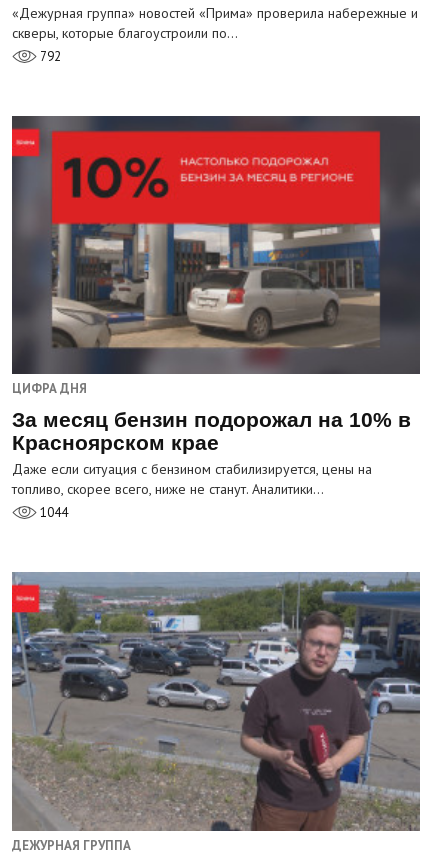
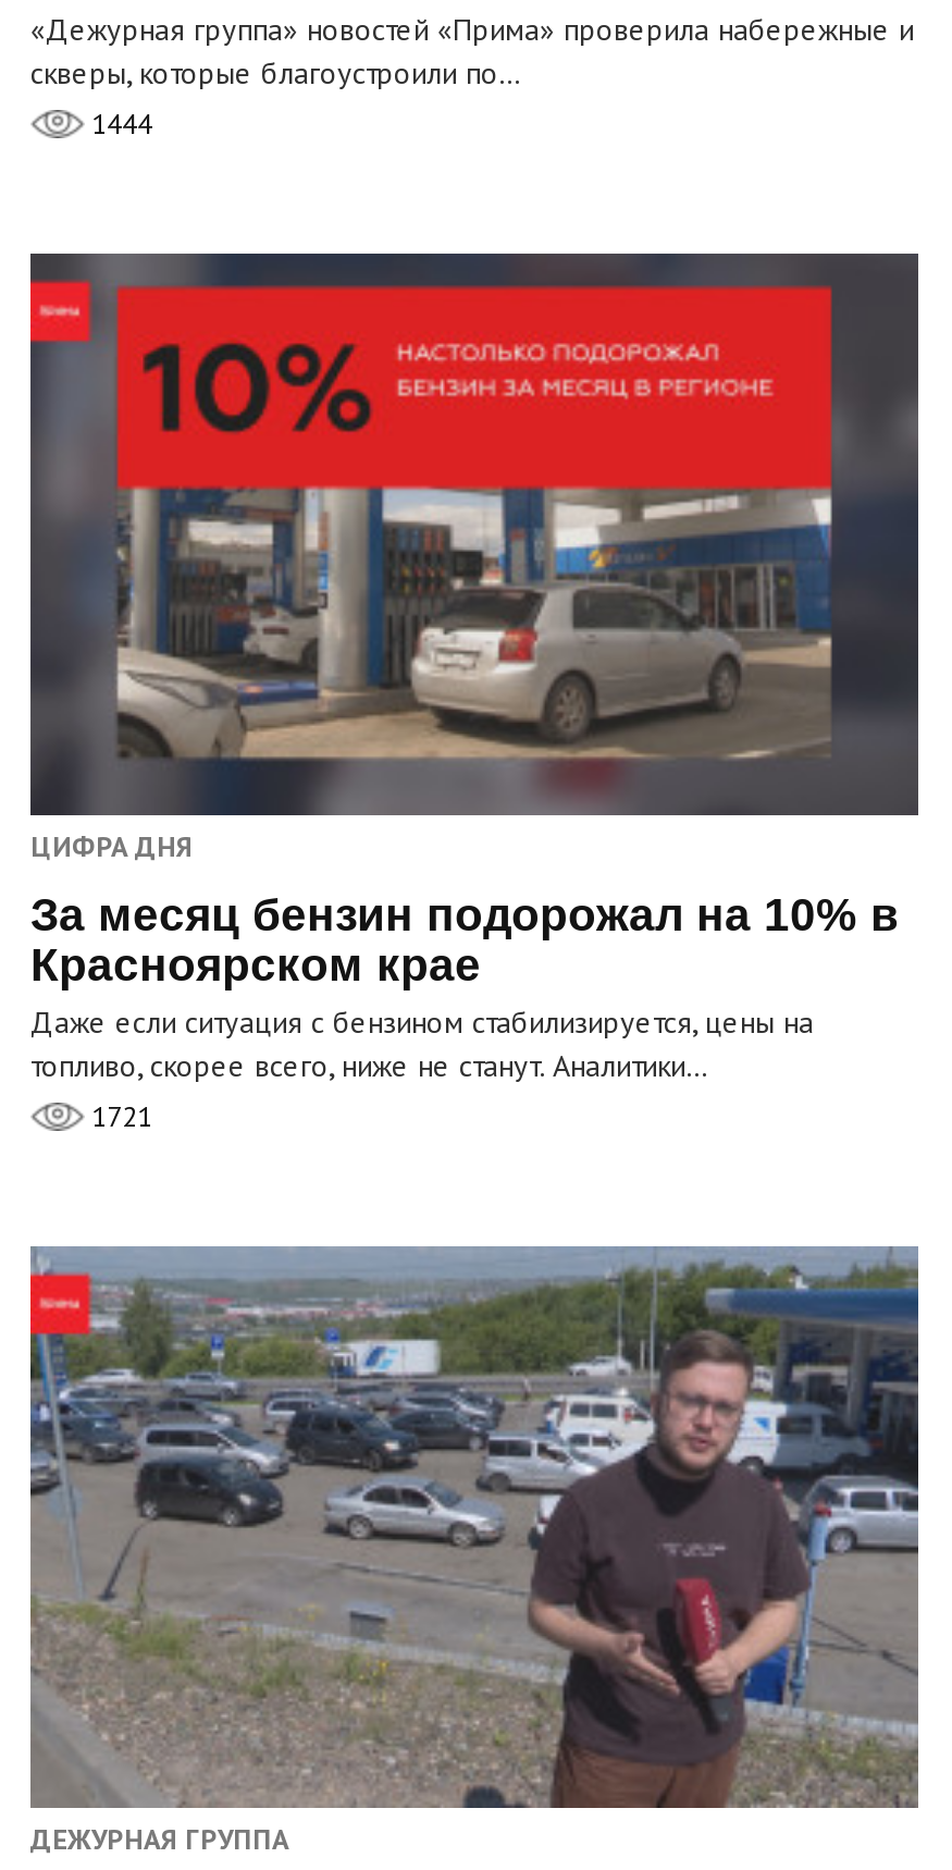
[37,48,61,65] 792 -> [85,105,152,142] 1444
[37,504,68,521] 1044 -> [85,1098,152,1135] 1721

